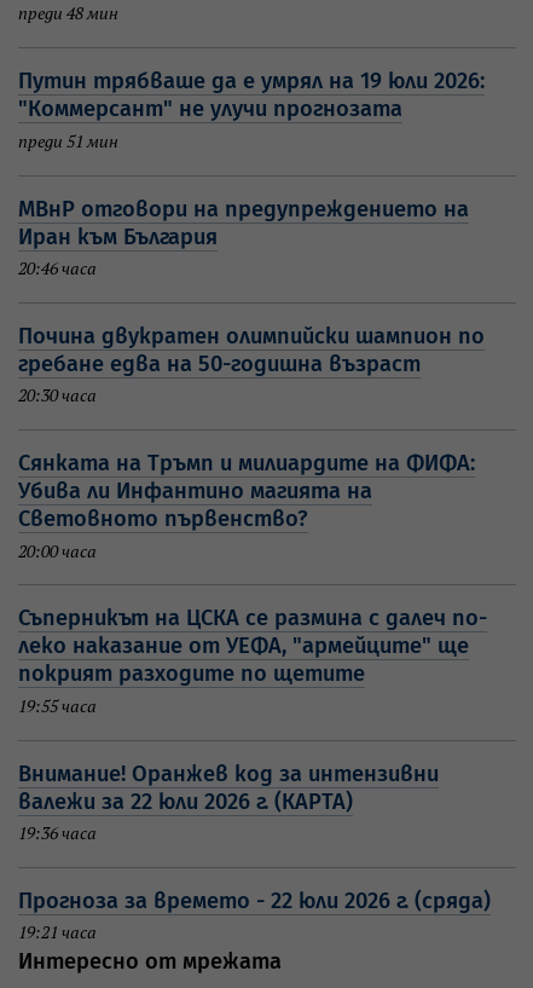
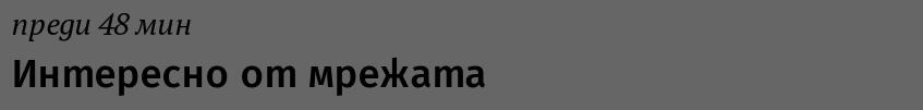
[18,68,491,943] Путин трябваше да е умрял на 19 юли 2026: | "Коммерсант" не улучи прогнозата | преди 51 мин | МВнР отговори на предупреждението на | Иран към България | 20:46 часа | Почина двукратен олимпийски шампион по | гребане едва на 50-годишна възраст | 20:30 часа | Сянката на Тръмп и милиардите на ФИФА: | Убива ли Инфантино магията на | Световното първенство? | 20:00 часа | Съперникът на ЦСКА се размина с далеч по- | леко наказание от УЕФА, "армейците" ще | покрият разходите по щетите | 19:55 часа | Внимание! Оранжев код за интензивни | валежи за 22 юли 2026 г. (КАРТА) | 19:36 часа | Прогноза за времето - 22 юли 2026 г. (сряда) | 19:21 часа -> none

